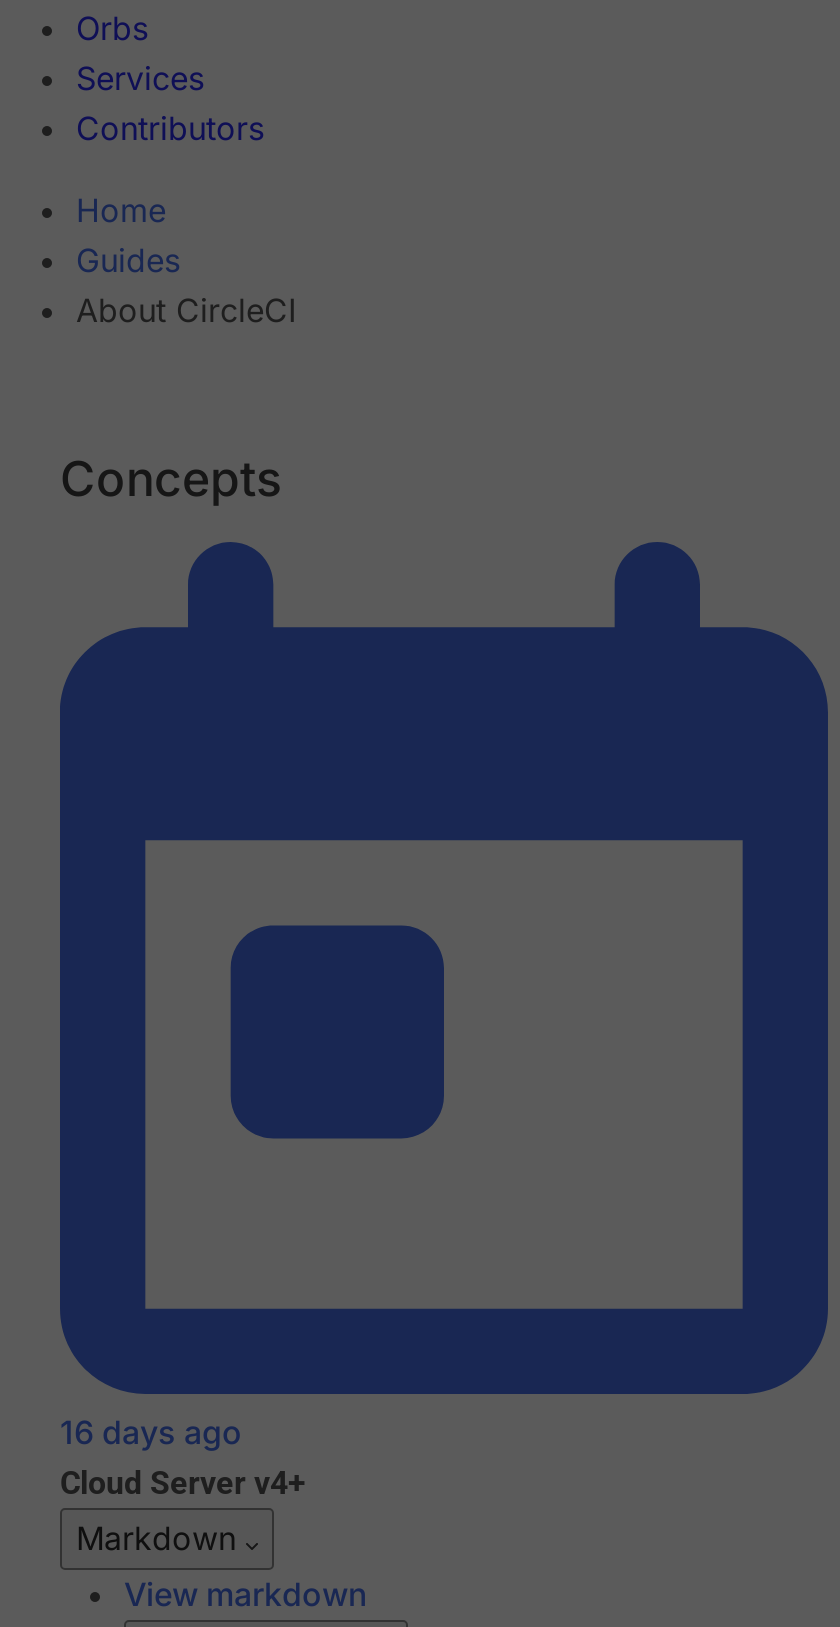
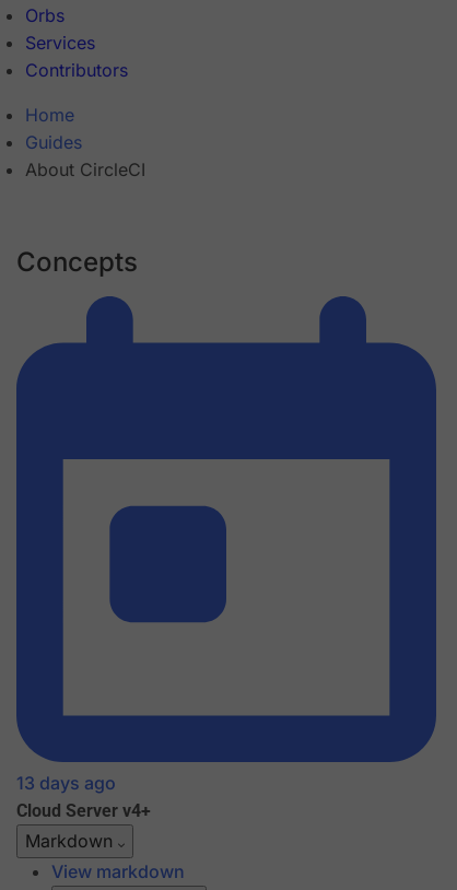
[60,1413,242,1453] 16 days ago -> [16,772,116,794] 13 days ago

